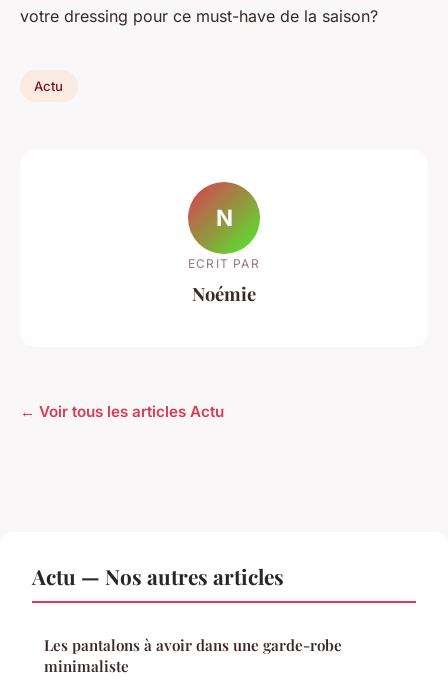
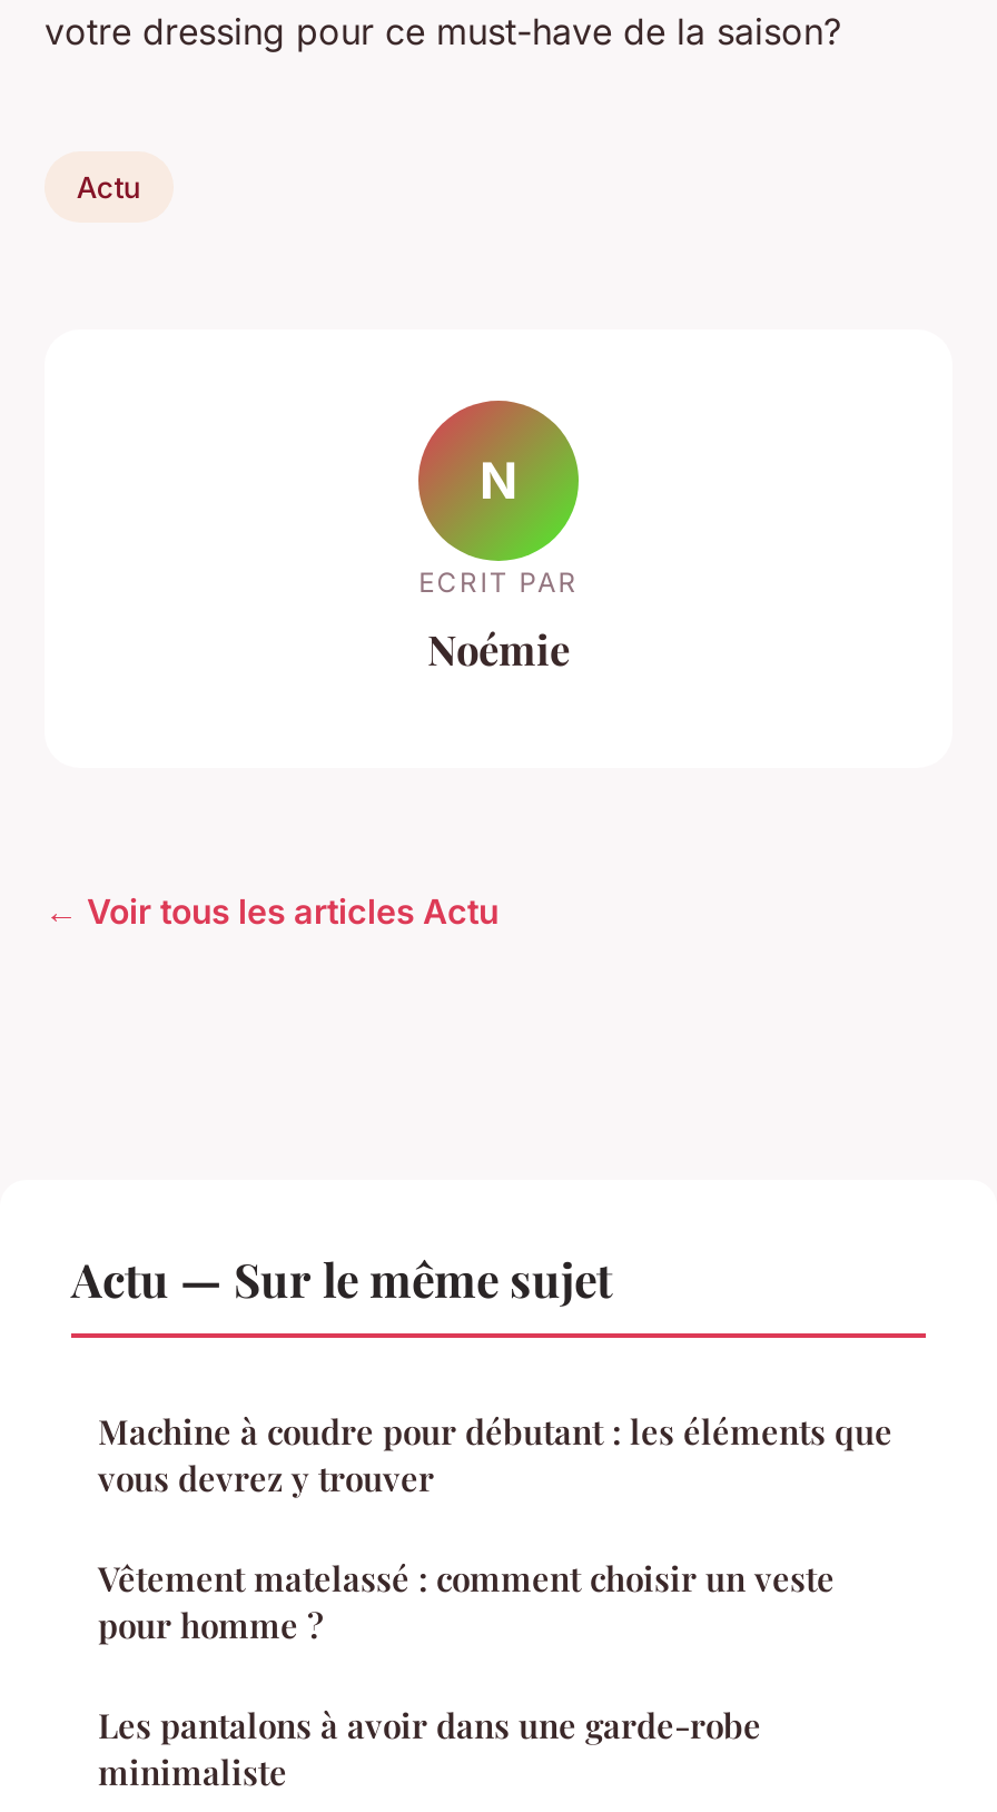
[32,562,284,590] Actu — Nos autres articles -> [71,1247,892,1648] Actu — Sur le même sujet | Machine à coudre pour débutant : les éléments que | vous devrez y trouver | Vêtement matelassé : comment choisir un veste | pour homme ?

